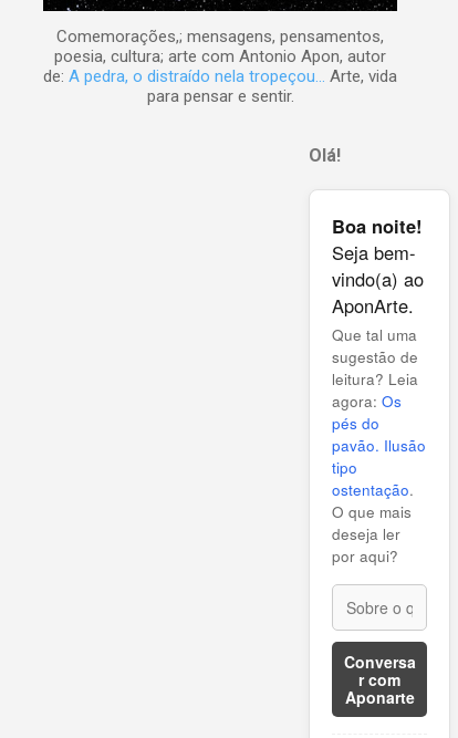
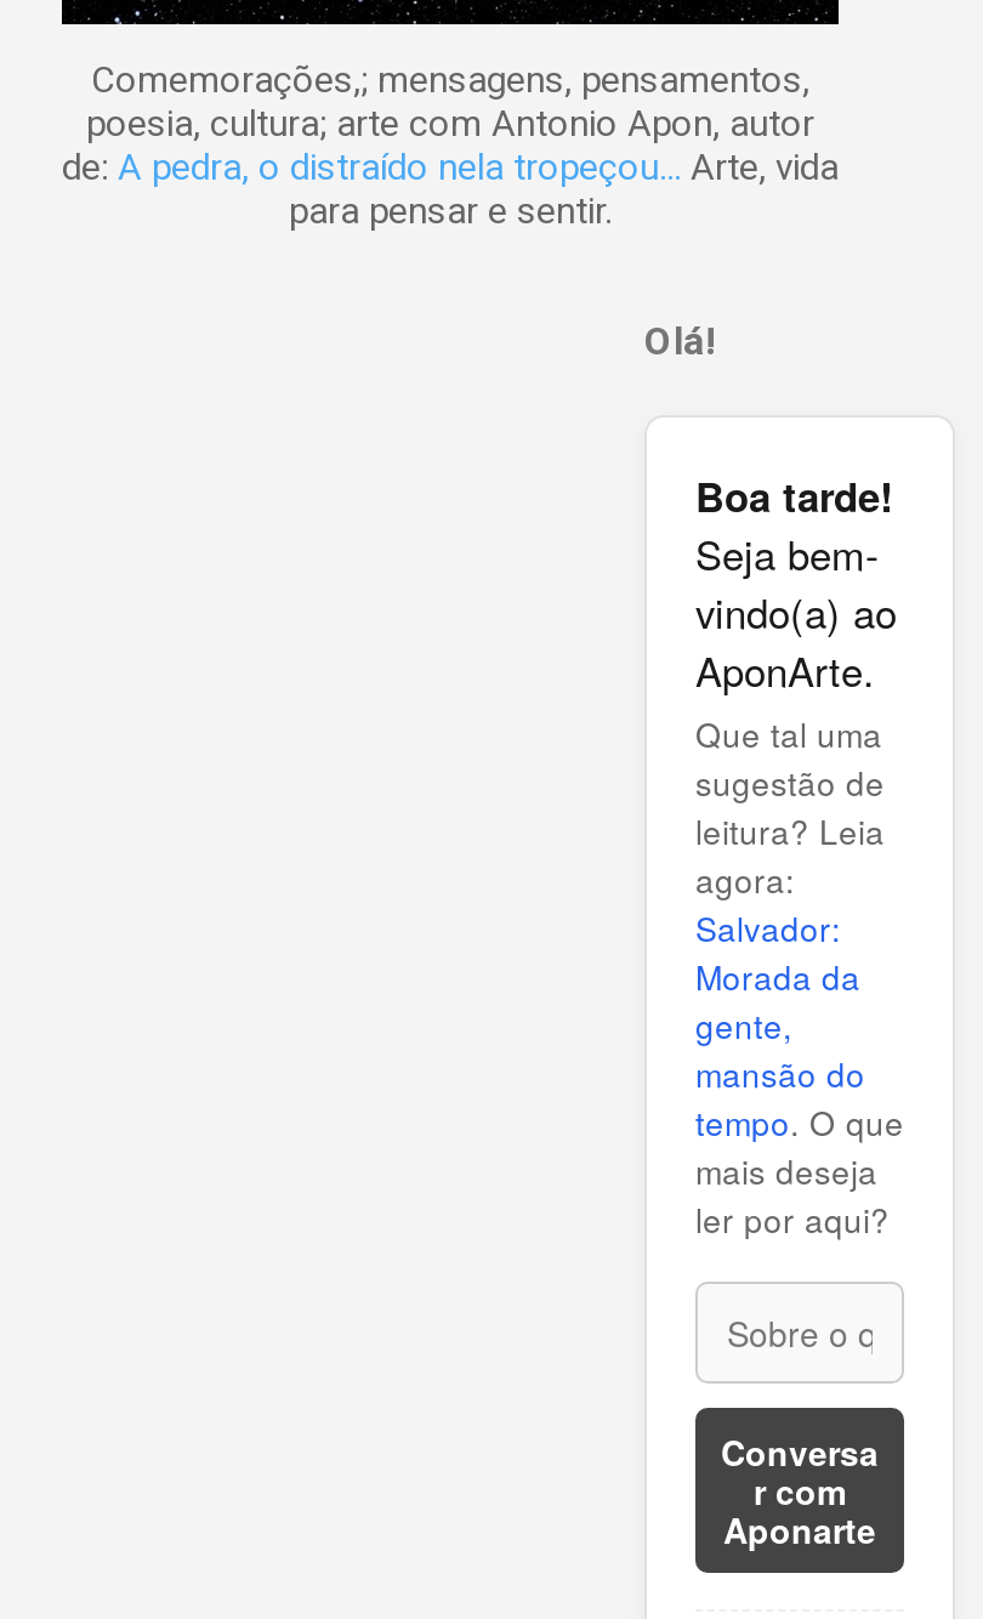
[332,212,423,239] Boa noite! -> [695,466,894,524] Boa tarde!
[332,391,426,567] agora: Os | pés do | pavão. Ilusão | tipo | ostentação. | O que mais | deseja ler | por aqui? -> [695,857,904,1243] agora: | Salvador: | Morada da | gente, | mansão do | tempo. O que | mais deseja | ler por aqui?

